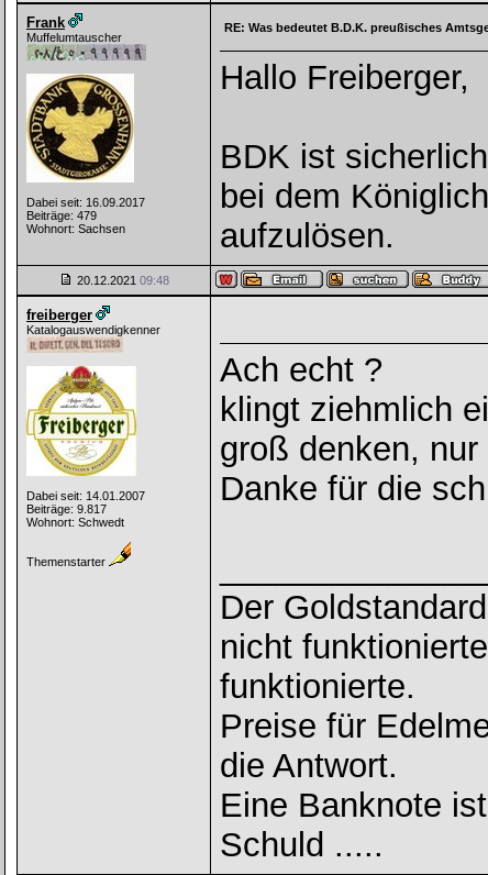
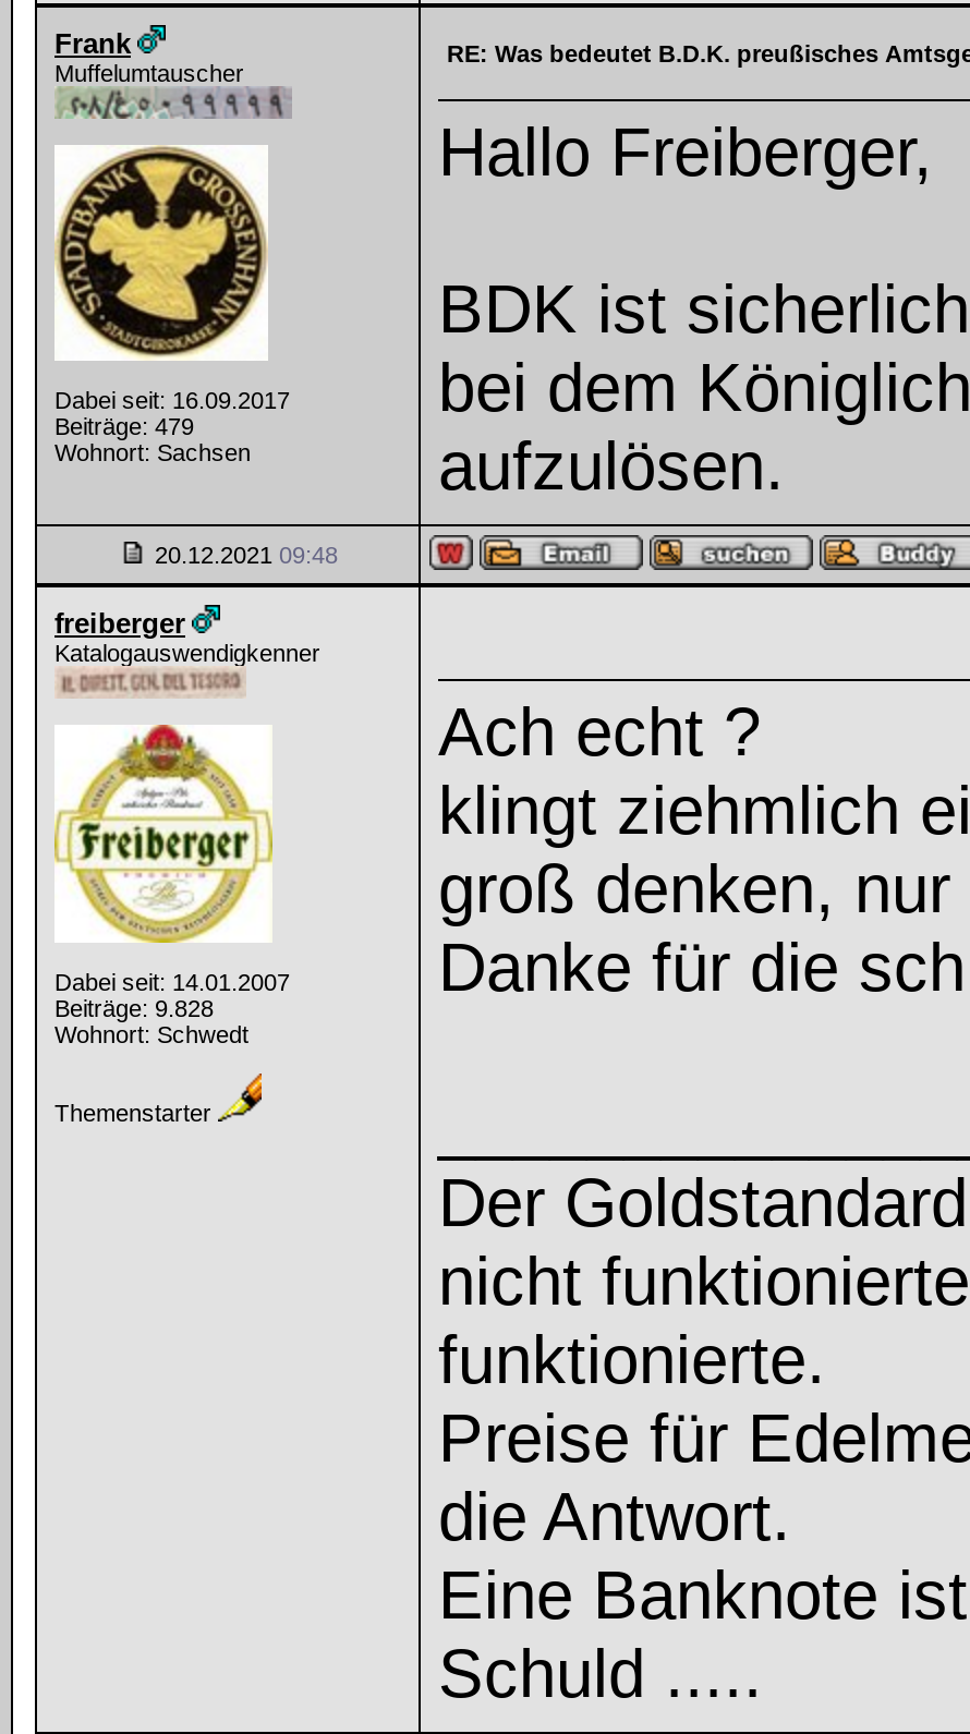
[26,502,107,516] Beiträge: 9.817 -> [54,995,214,1021] Beiträge: 9.828

